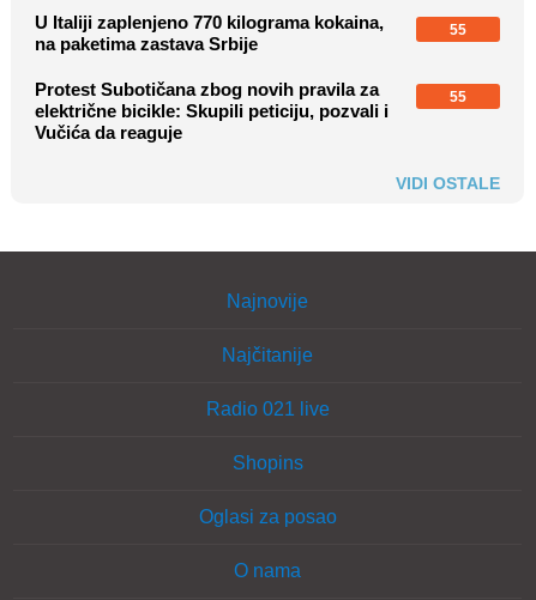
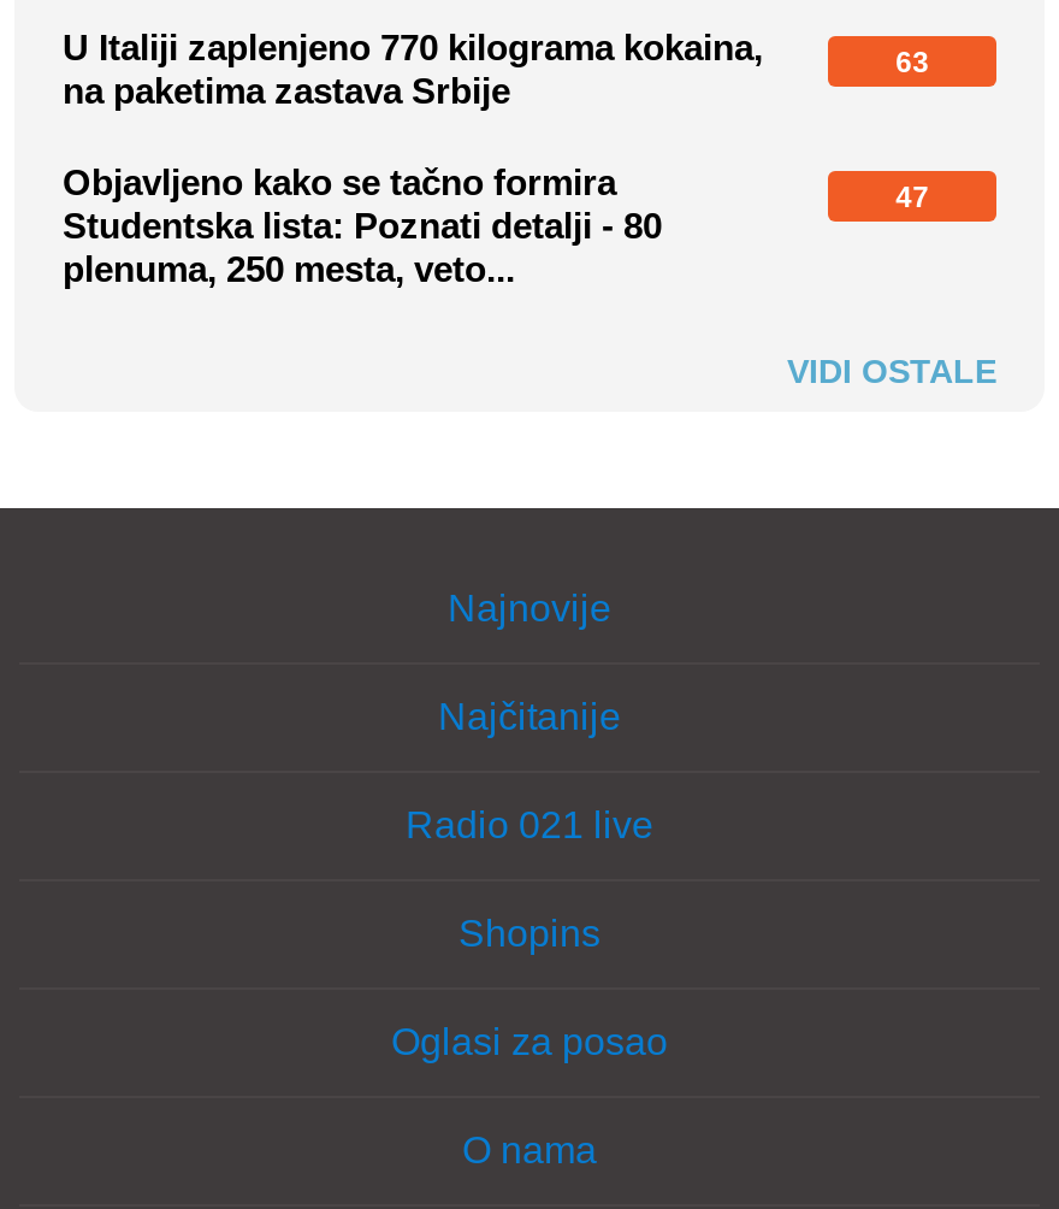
[450,21,467,38] 55 -> [896,46,930,79] 63
[35,80,389,143] Protest Subotičana zbog novih pravila za | električne bicikle: Skupili peticiju, pozvali i | Vučića da reaguje -> [63,162,662,290] Objavljeno kako se tačno formira | Studentska lista: Poznati detalji - 80 | plenuma, 250 mesta, veto...
[450,89,467,105] 55 -> [896,180,930,214] 47

